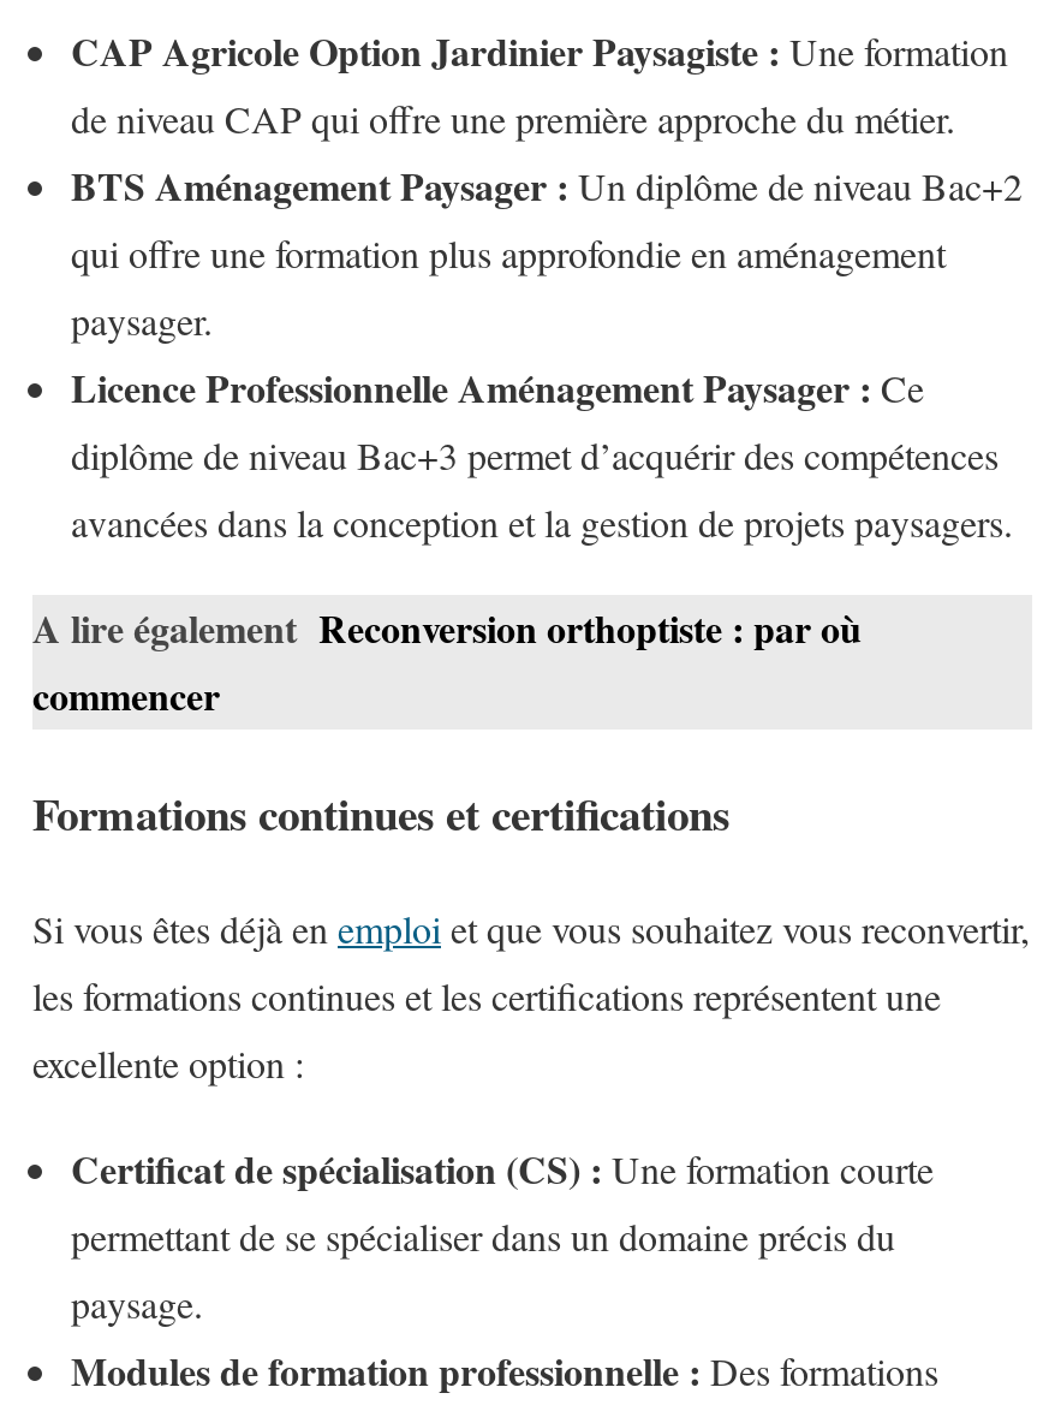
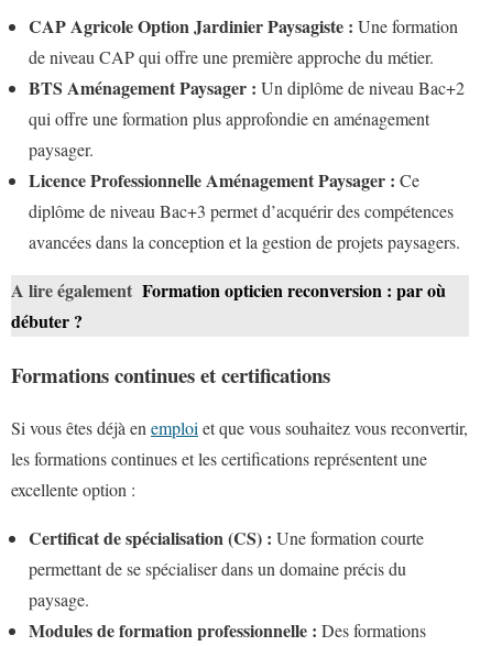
[32,599,862,722] A lire également Reconversion orthoptiste : par où | commencer -> [11,277,446,333] A lire également Formation opticien reconversion : par où | débuter ?

